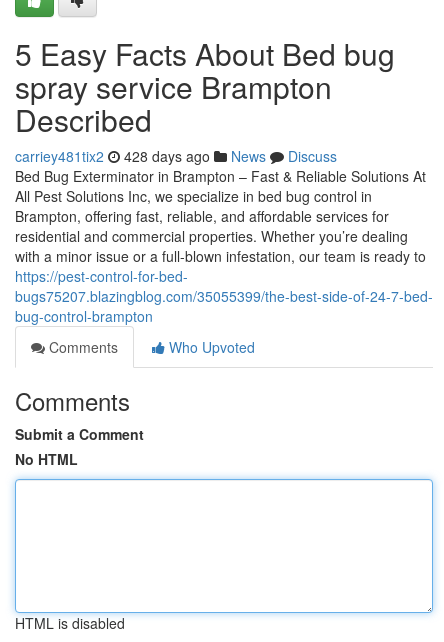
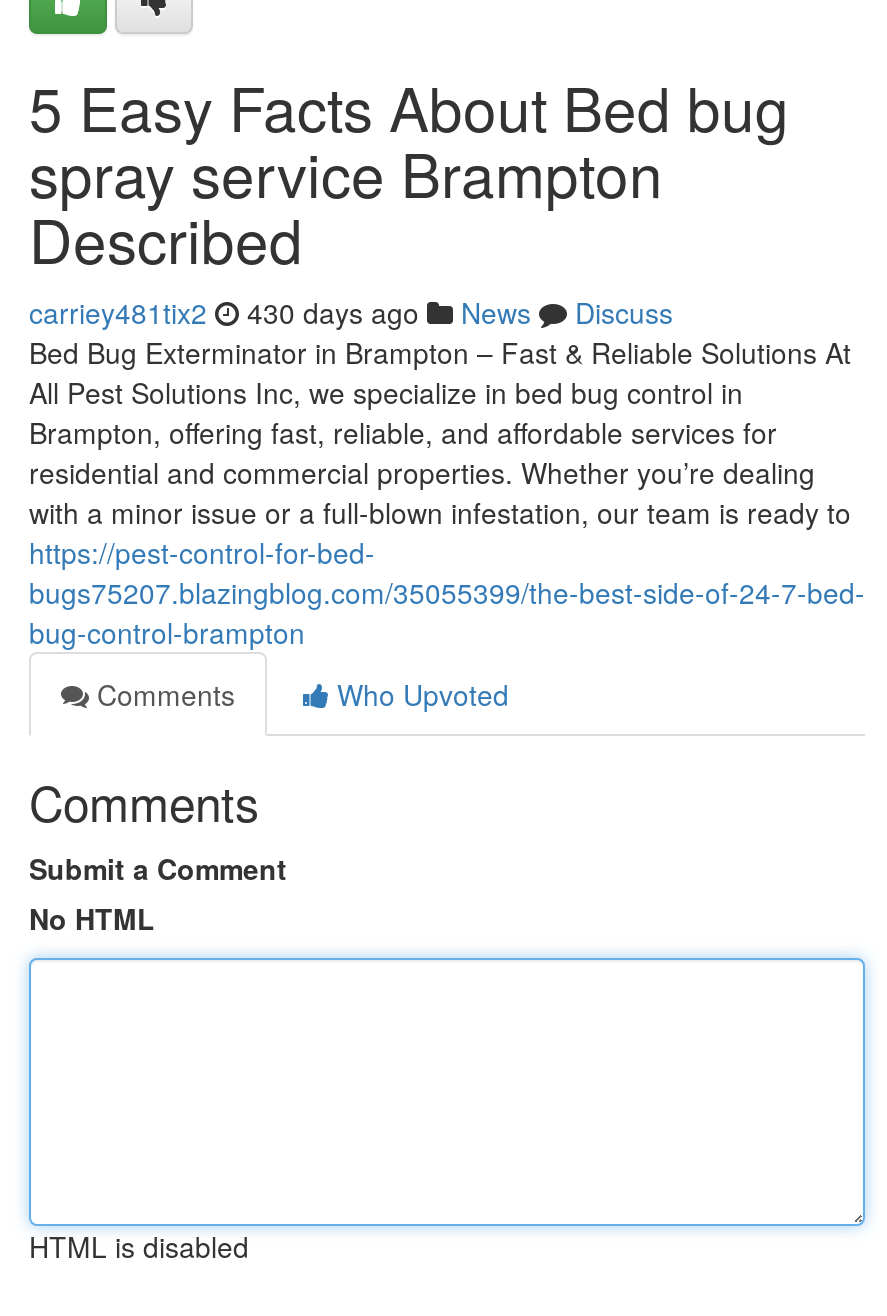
[15,146,337,166] carriey481tix2 428 days ago News Discuss -> [29,292,673,332] carriey481tix2 430 days ago News Discuss

